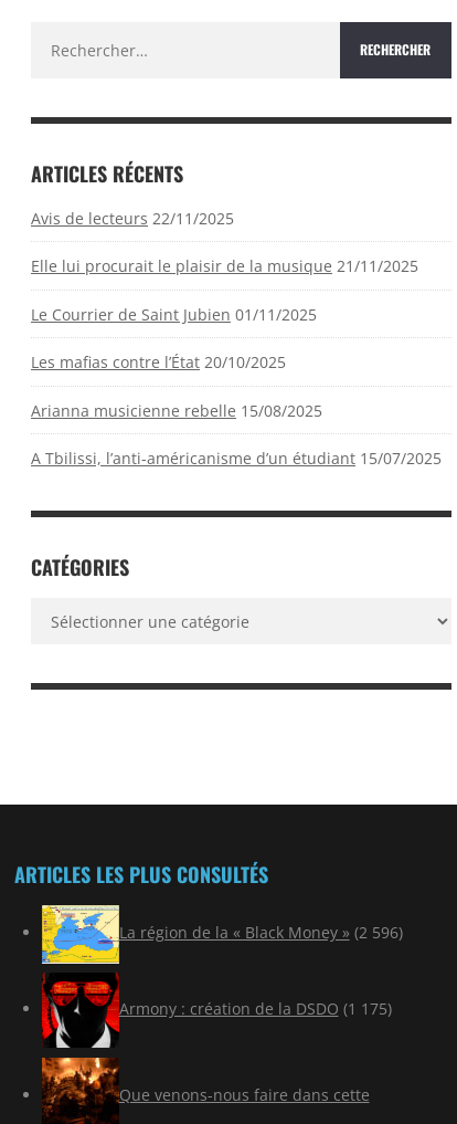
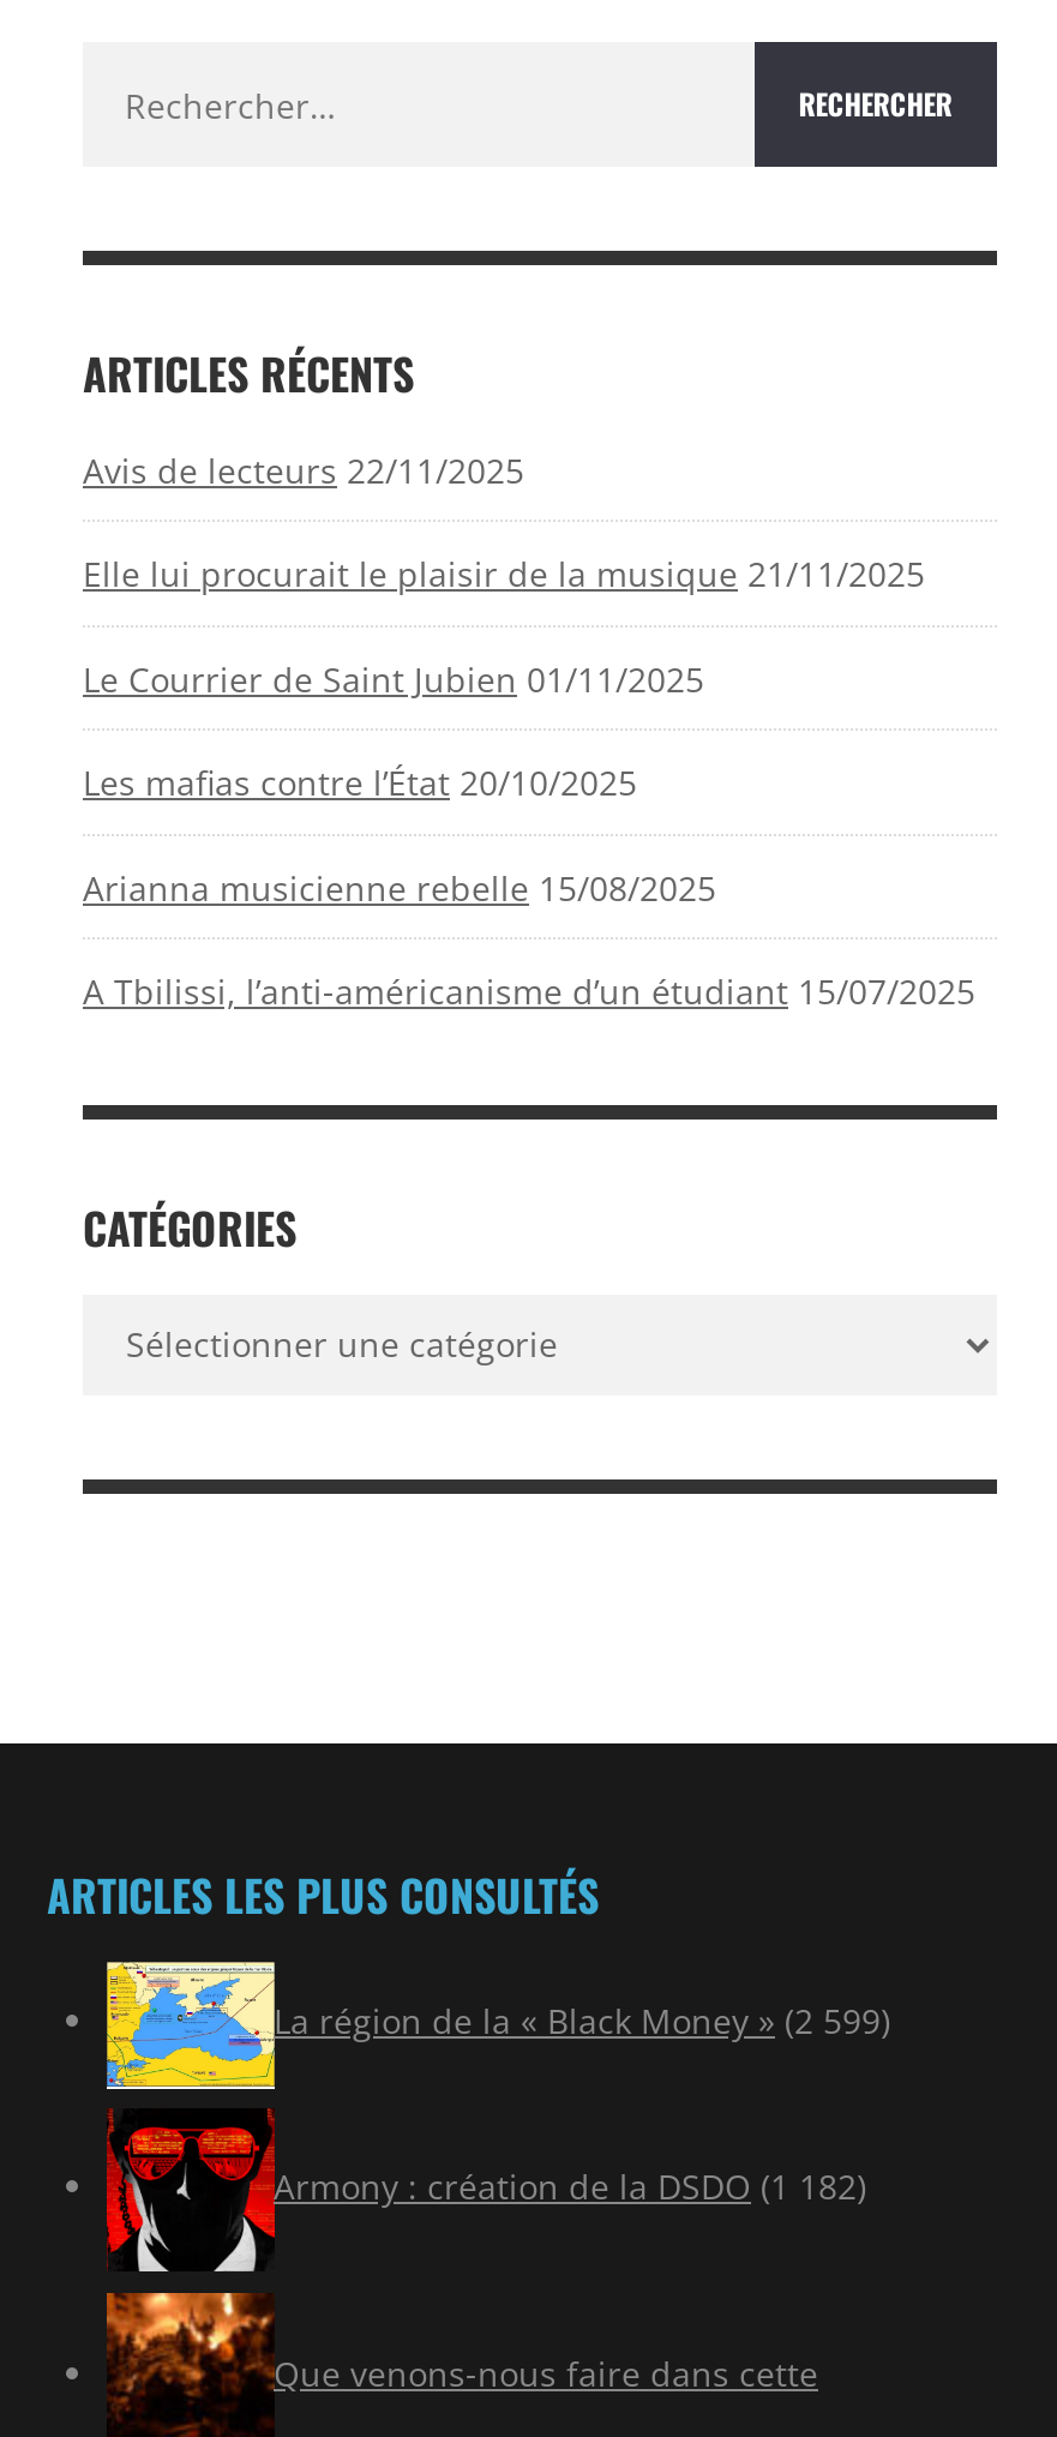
[119,922,402,943] La région de la « Black Money » (2 596) -> [274,1998,890,2044] La région de la « Black Money » (2 599)
[119,998,391,1019] Armony : création de la DSDO (1 175) -> [274,2164,866,2209] Armony : création de la DSDO (1 182)

